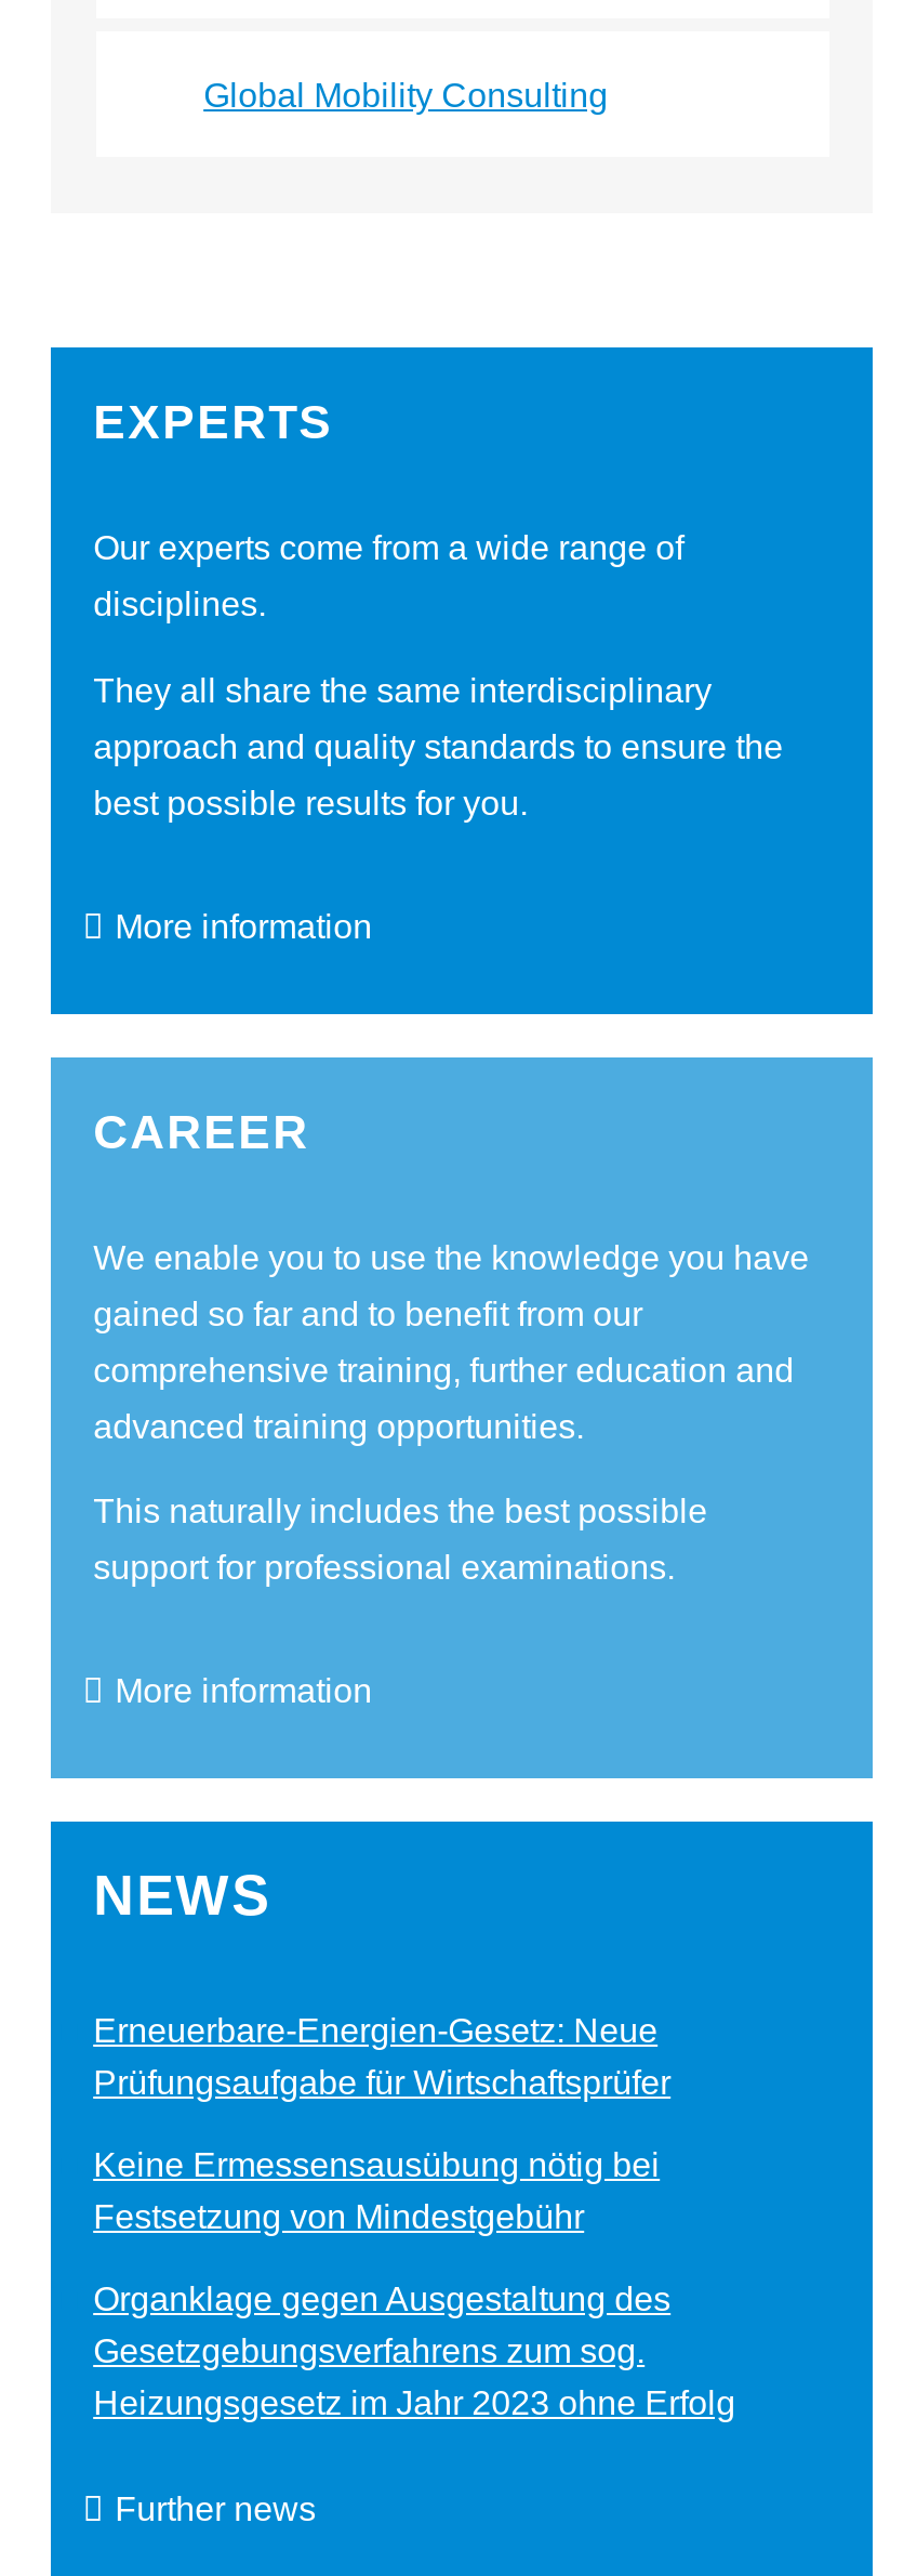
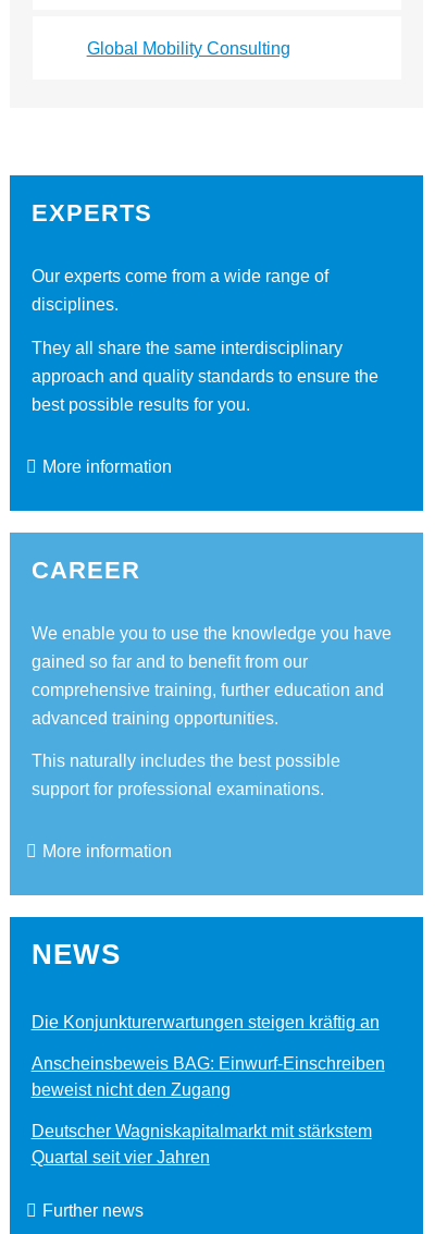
[93,2012,671,2100] Erneuerbare-Energien-Gesetz: Neue | Prüfungsaufgabe für Wirtschaftsprüfer -> [31,1013,379,1031] Die Konjunkturerwartungen steigen kräftig an
[93,2146,660,2235] Keine Ermessensausübung nötig bei | Festsetzung von Mindestgebühr -> [31,1054,385,1099] Anscheinsbeweis BAG: Einwurf-Einschreiben | beweist nicht den Zugang
[93,2280,736,2421] Organklage gegen Ausgestaltung des | Gesetzgebungsverfahrens zum sog. | Heizungsgesetz im Jahr 2023 ohne Erfolg -> [31,1122,372,1166] Deutscher Wagniskapitalmarkt mit stärkstem | Quartal seit vier Jahren

